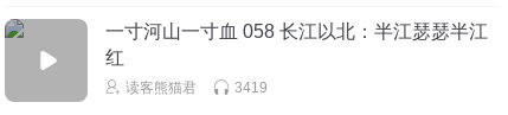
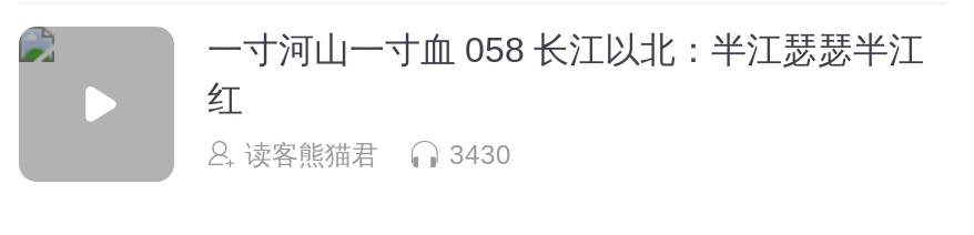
[234,79,268,95] 3419 -> [449,139,511,170] 3430

